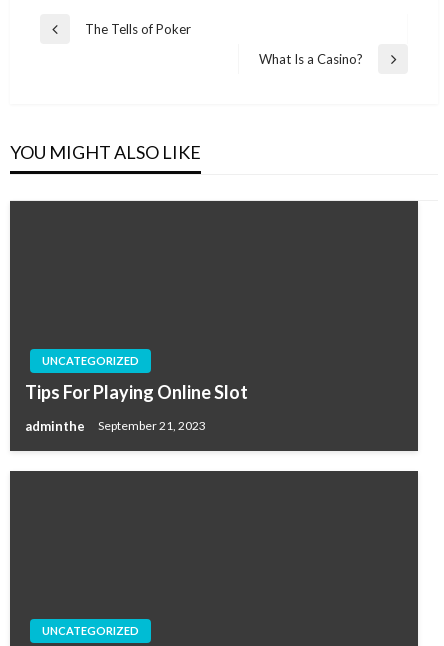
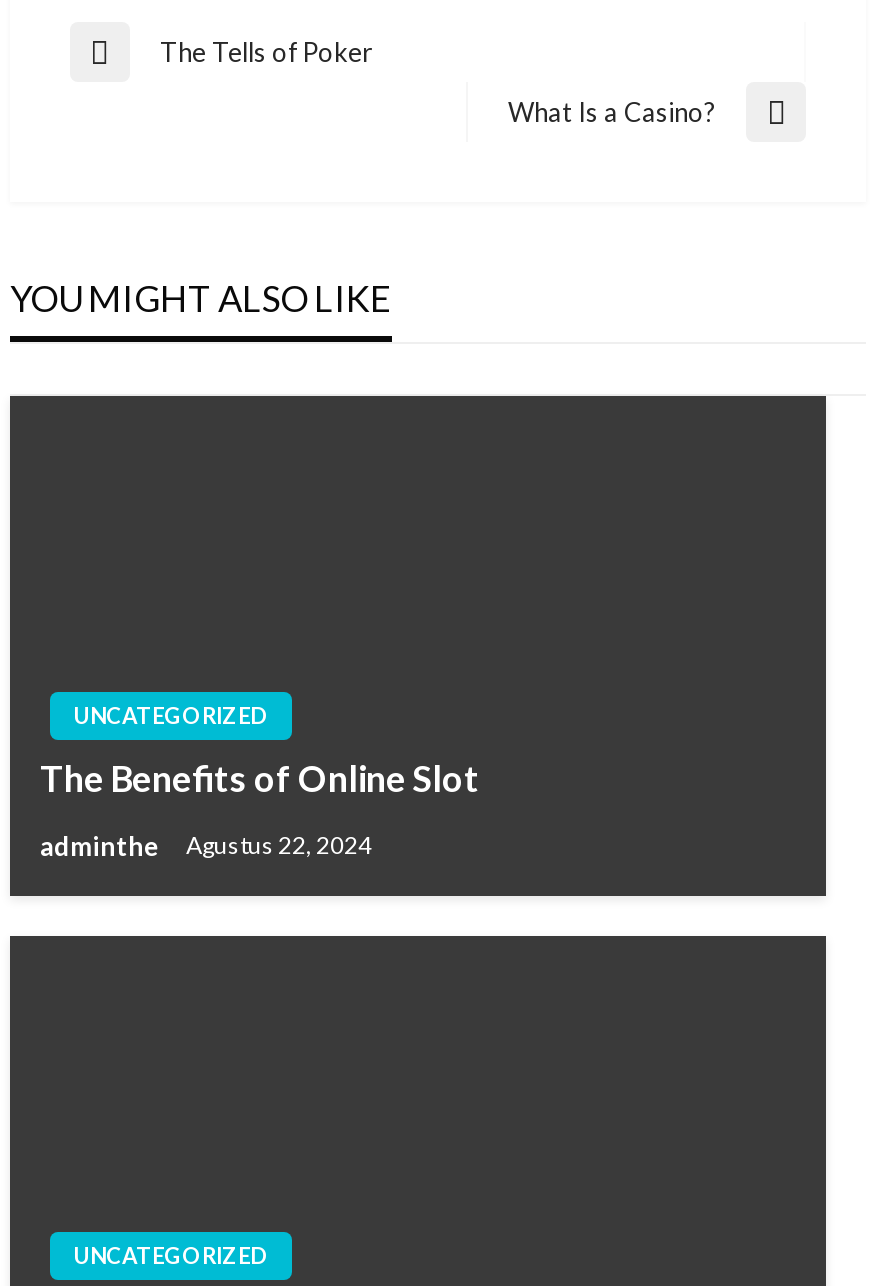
[25,381,248,403] Tips For Playing Online Slot -> [40,756,480,800] The Benefits of Online Slot
[25,418,206,434] adminthe September 21, 2023 -> [40,830,372,862] adminthe Agustus 22, 2024

